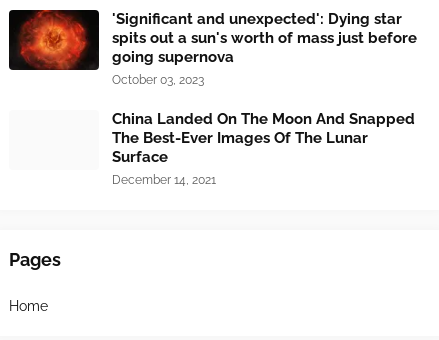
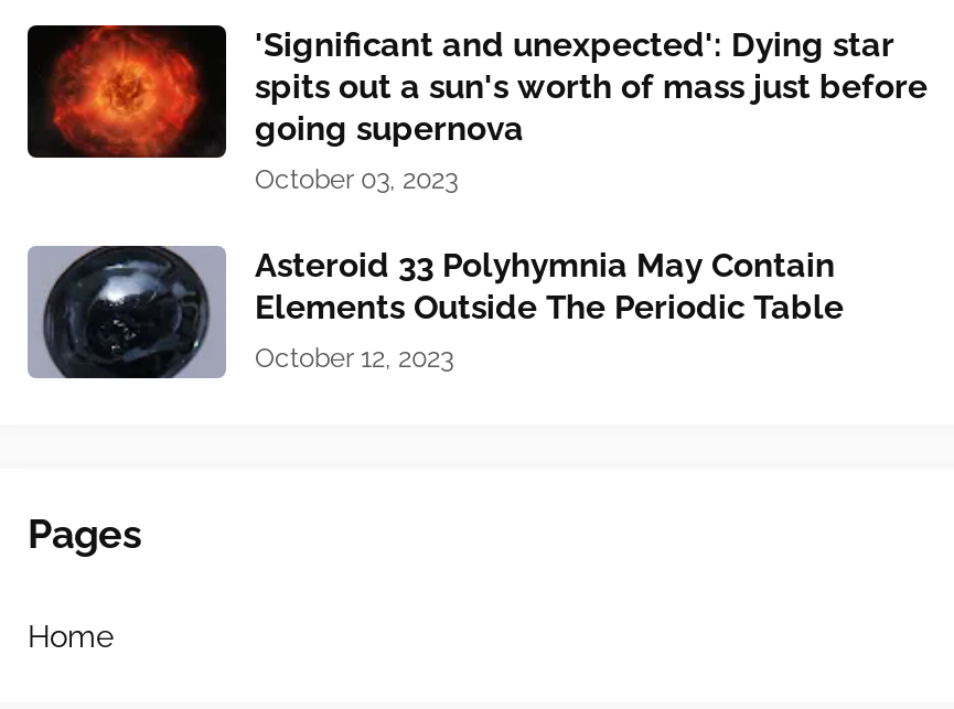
none -> [28,244,224,380] [image]
[112,110,415,187] China Landed On The Moon And Snapped | The Best-Ever Images Of The Lunar | Surface | December 14, 2021 -> [255,246,844,374] Asteroid 33 Polyhymnia May Contain | Elements Outside The Periodic Table | October 12, 2023

